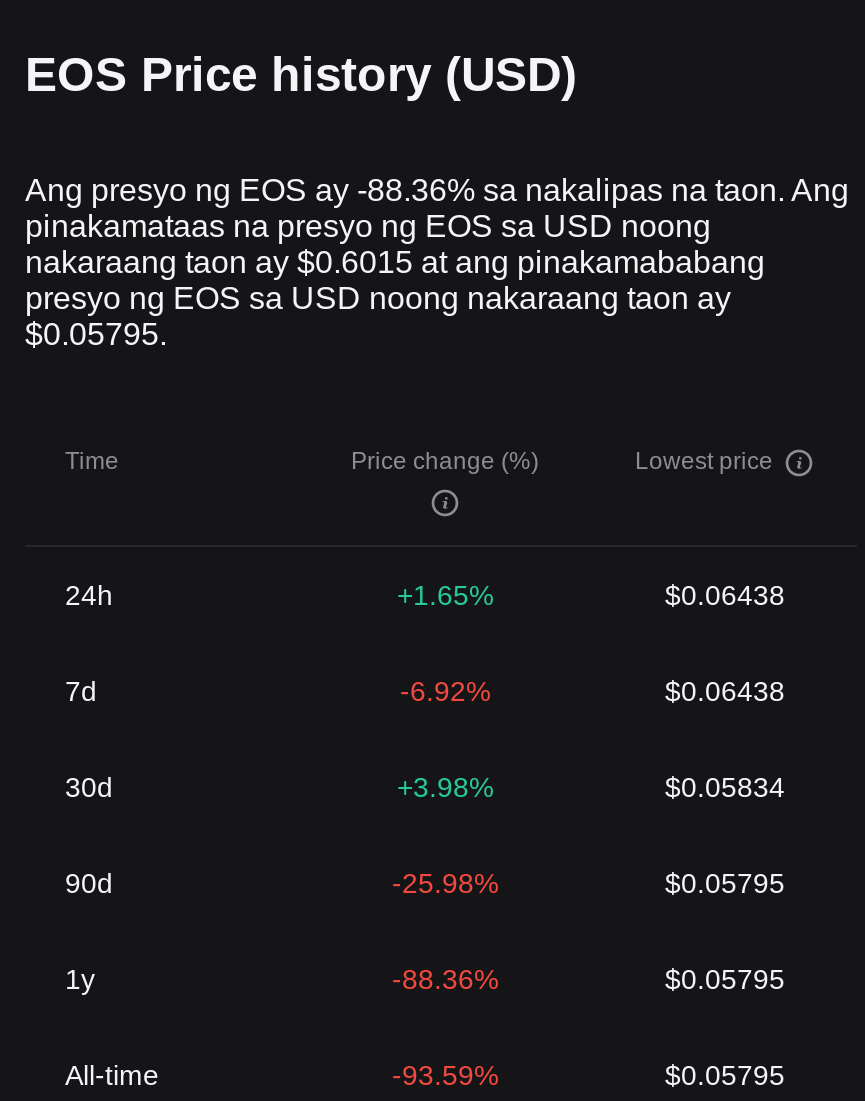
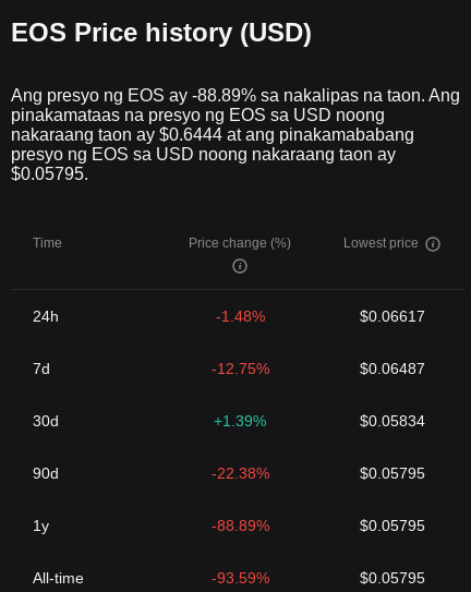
[25,173,849,207] Ang presyo ng EOS ay -88.36% sa nakalipas na taon. Ang -> [11,86,460,105] Ang presyo ng EOS ay -88.89% sa nakalipas na taon. Ang
[25,245,765,279] nakaraang taon ay $0.6015 at ang pinakamababang -> [11,125,414,144] nakaraang taon ay $0.6444 at ang pinakamababang
[397,579,493,611] +1.65% -> [215,307,264,325] -1.48%
[665,579,785,611] $0.06438 -> [360,307,425,325] $0.06617
[400,675,490,707] -6.92% -> [211,360,269,377] -12.75%
[665,675,785,707] $0.06438 -> [360,360,425,377] $0.06487
[397,771,493,803] +3.98% -> [214,412,266,430] +1.39%
[392,867,498,899] -25.98% -> [211,464,269,482] -22.38%
[392,963,498,995] -88.36% -> [211,517,269,534] -88.89%

